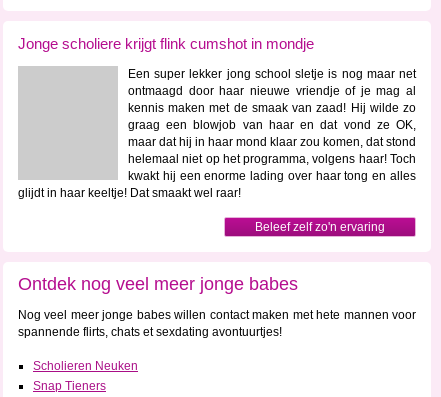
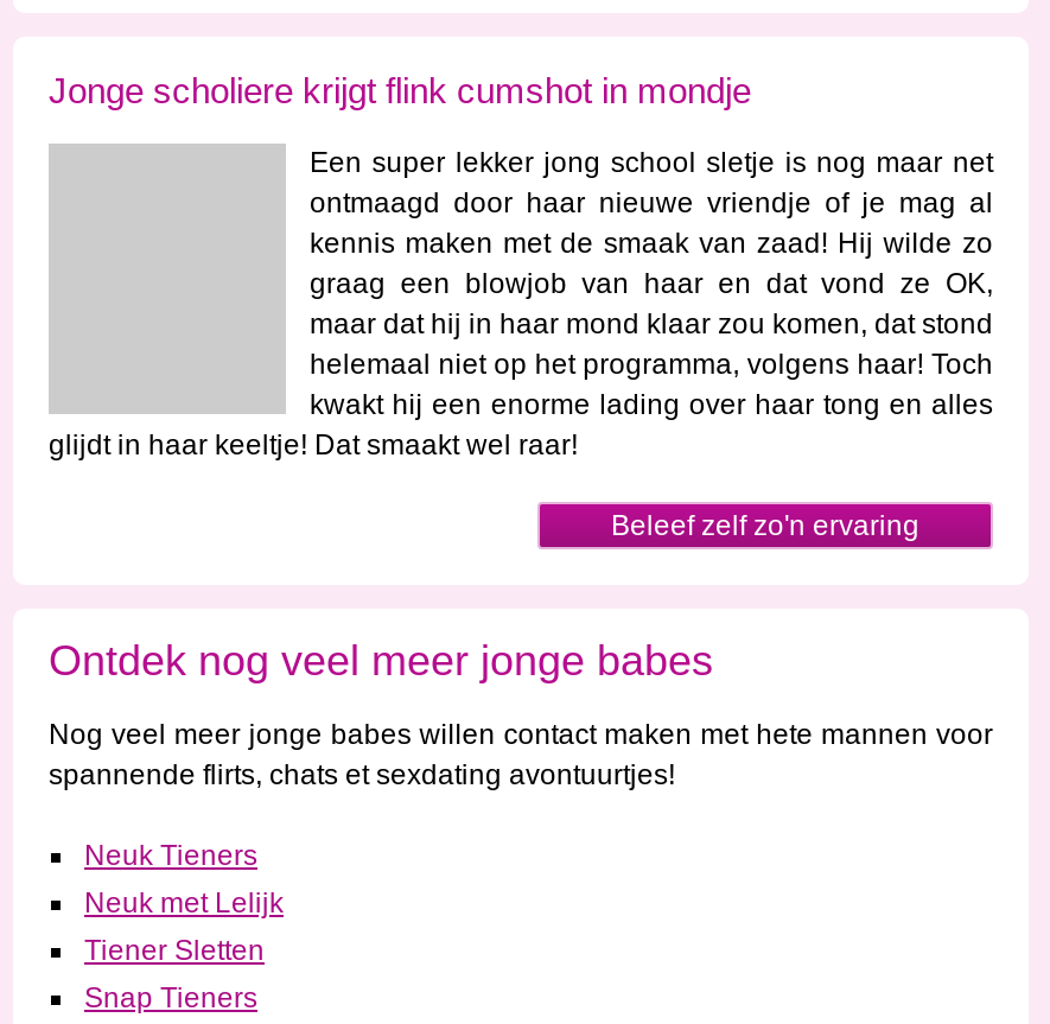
[33,359,138,373] Scholieren Neuken -> [84,839,284,967] Neuk Tieners | Neuk met Lelijk | Tiener Sletten

